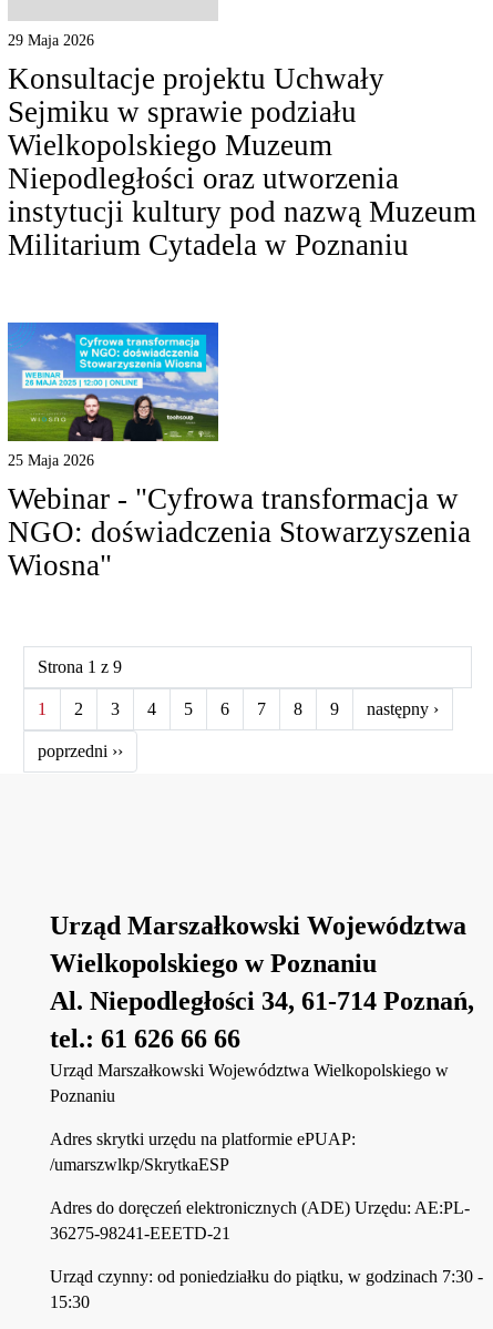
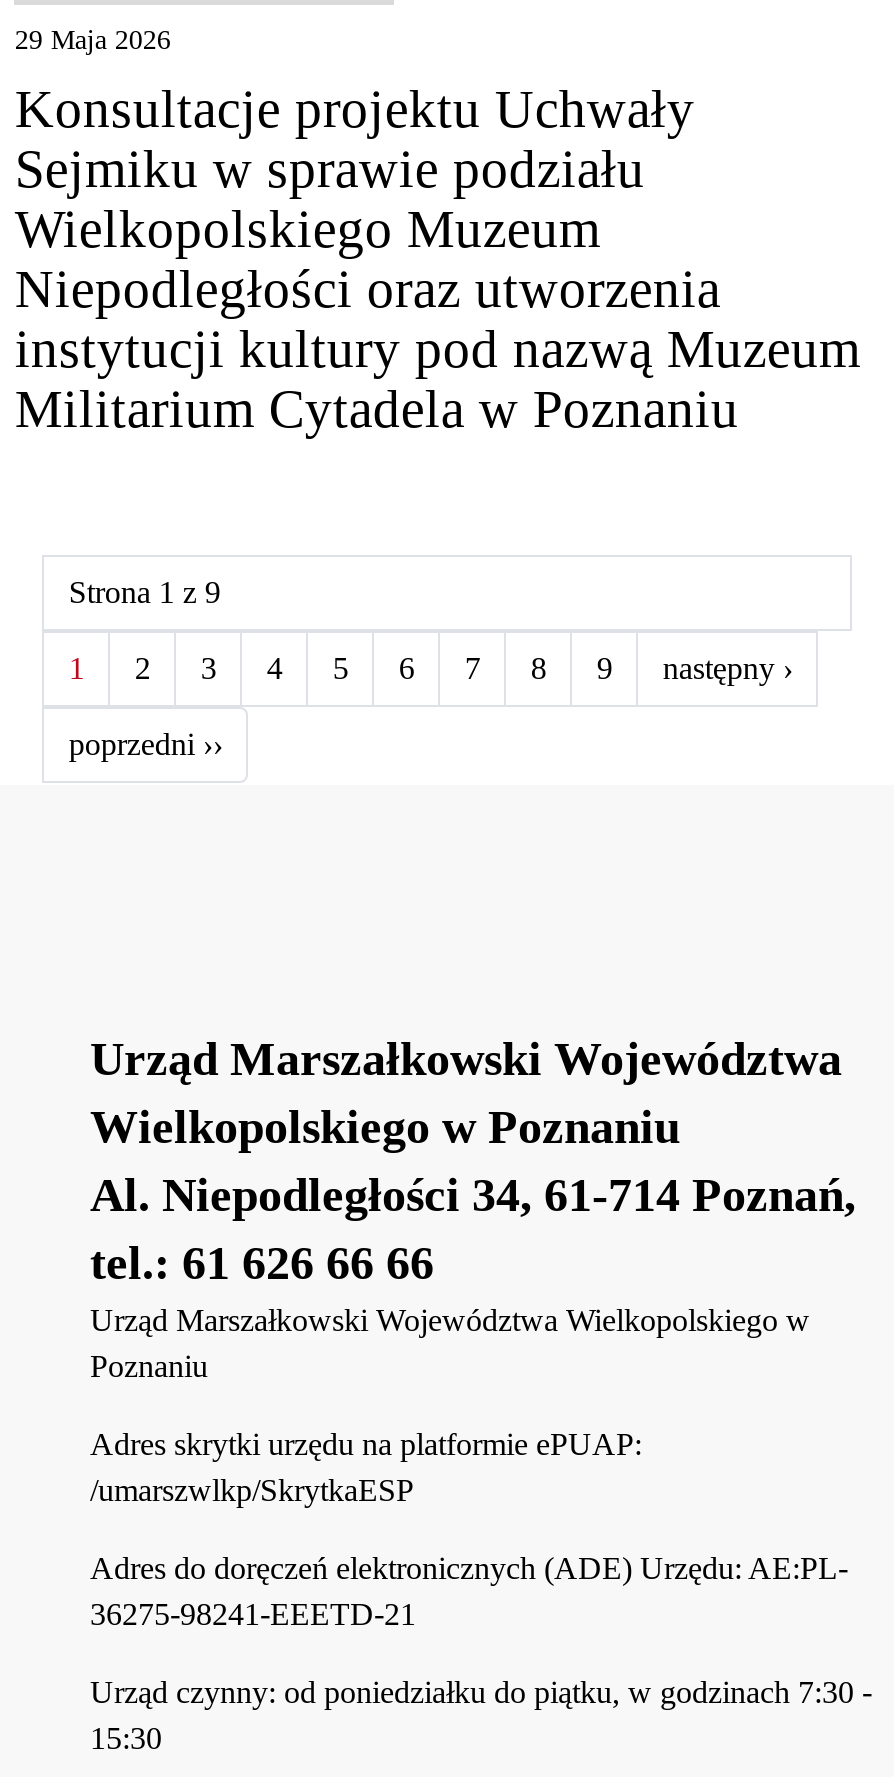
[7,321,471,582] [image] | 25 Maja 2026 | Webinar - "Cyfrowa transformacja w | NGO: doświadczenia Stowarzyszenia | Wiosna" -> none

